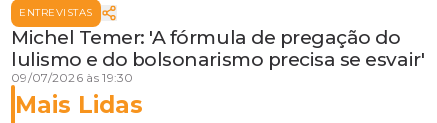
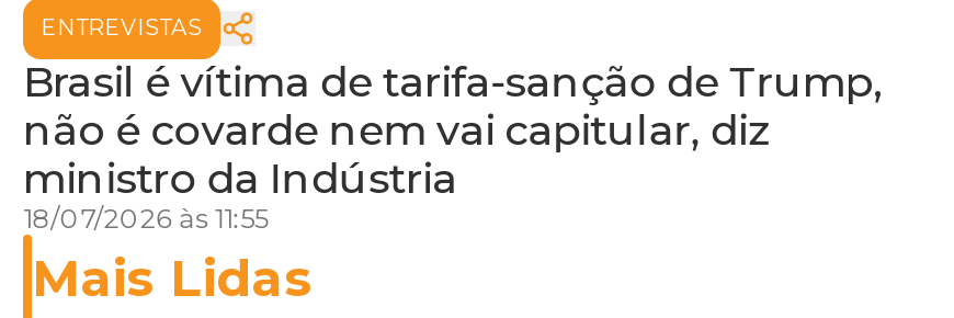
[11,26,424,85] Michel Temer: 'A fórmula de pregação do | lulismo e do bolsonarismo precisa se esvair' | 09/07/2026 às 19:30 -> [23,58,883,236] Brasil é vítima de tarifa-sanção de Trump, | não é covarde nem vai capitular, diz | ministro da Indústria | 18/07/2026 às 11:55

